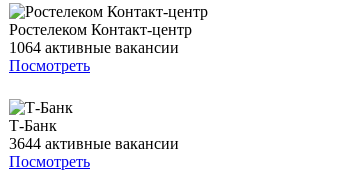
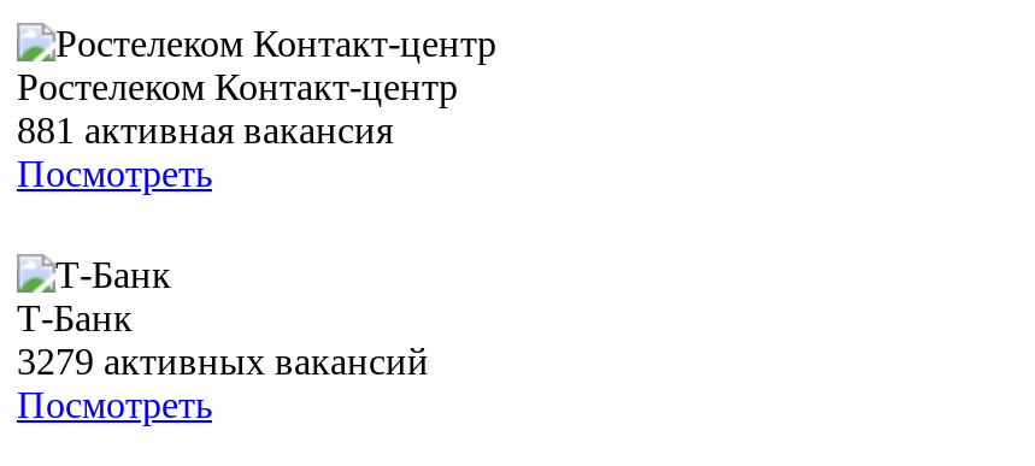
[9,39,179,56] 1064 активные вакансии -> [17,110,393,151] 881 активная вакансия
[9,135,179,152] 3644 активные вакансии -> [17,341,429,382] 3279 активных вакансий

